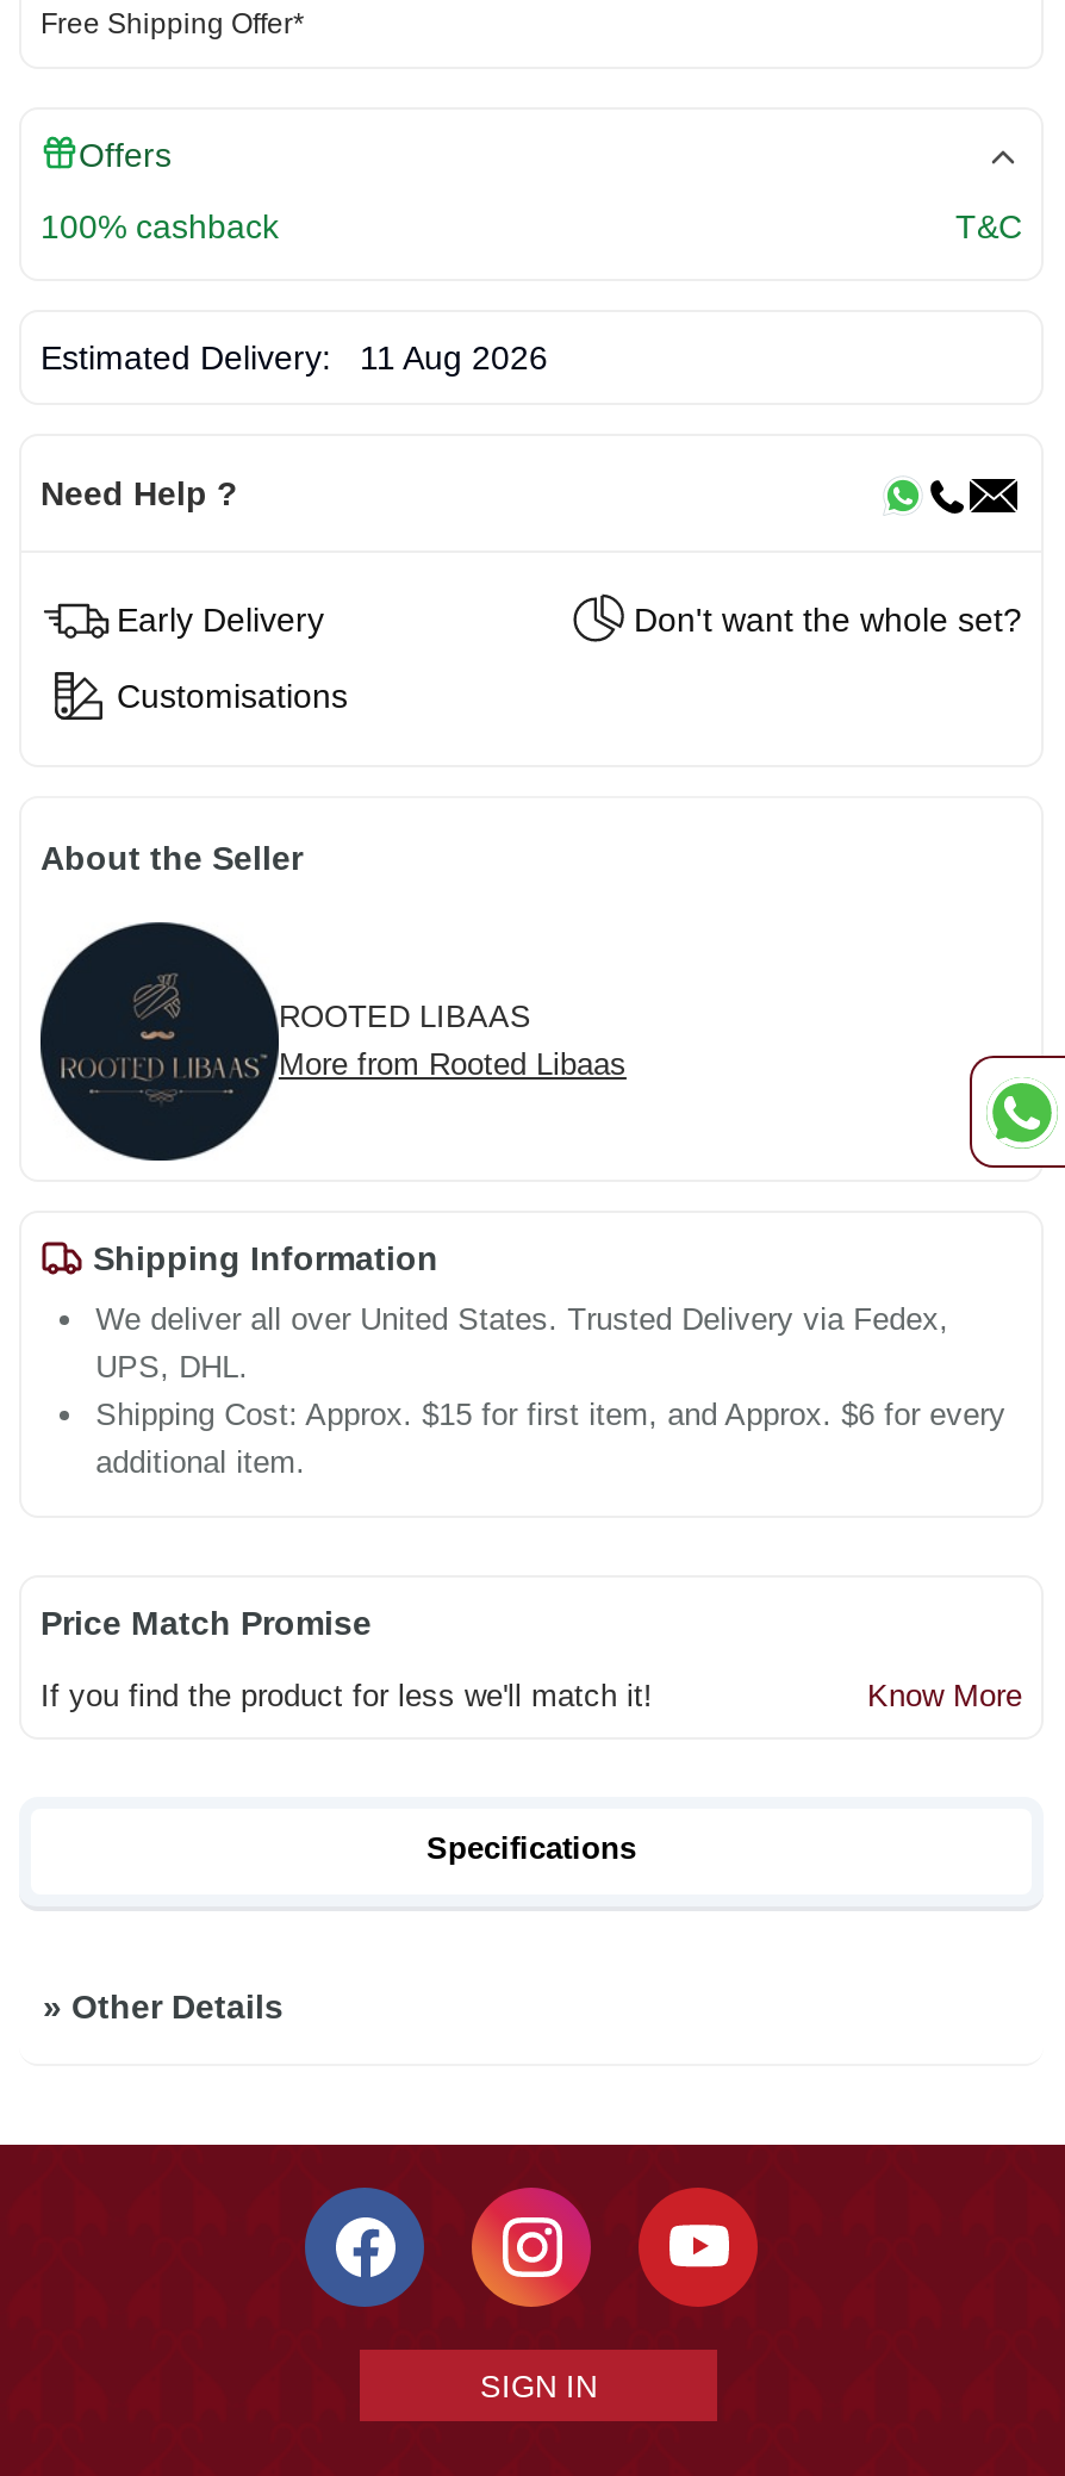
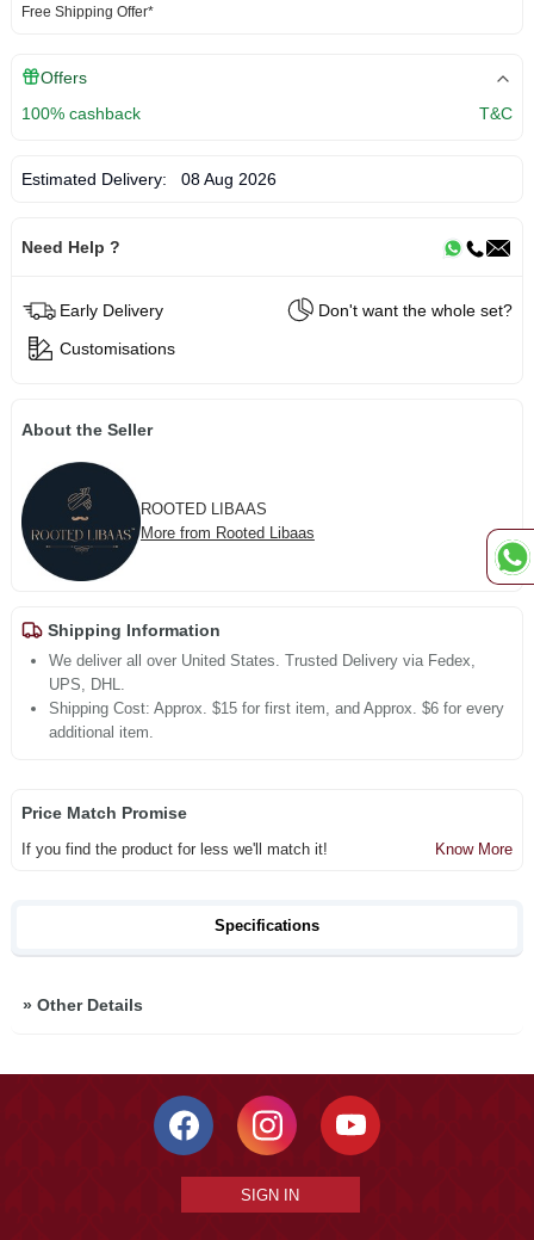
[41,338,548,376] Estimated Delivery: 11 Aug 2026 -> [21,169,277,188] Estimated Delivery: 08 Aug 2026

